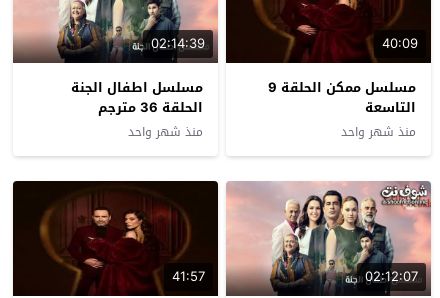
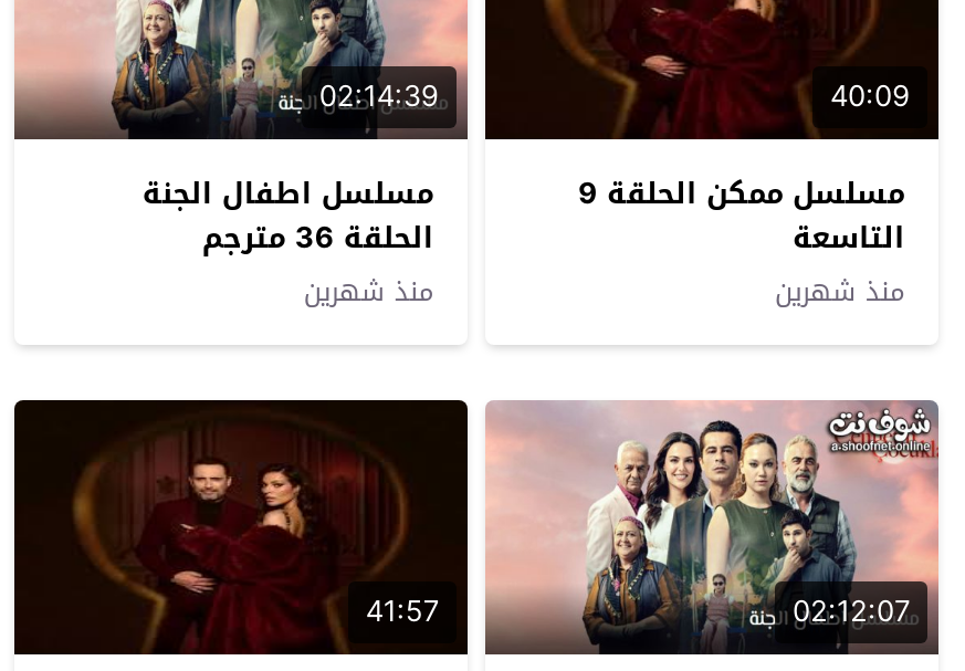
[128,121,203,143] منذ شهر واحد -> [304,267,434,315] منذ شهرين
[341,121,416,143] منذ شهر واحد -> [775,267,905,315] منذ شهرين

